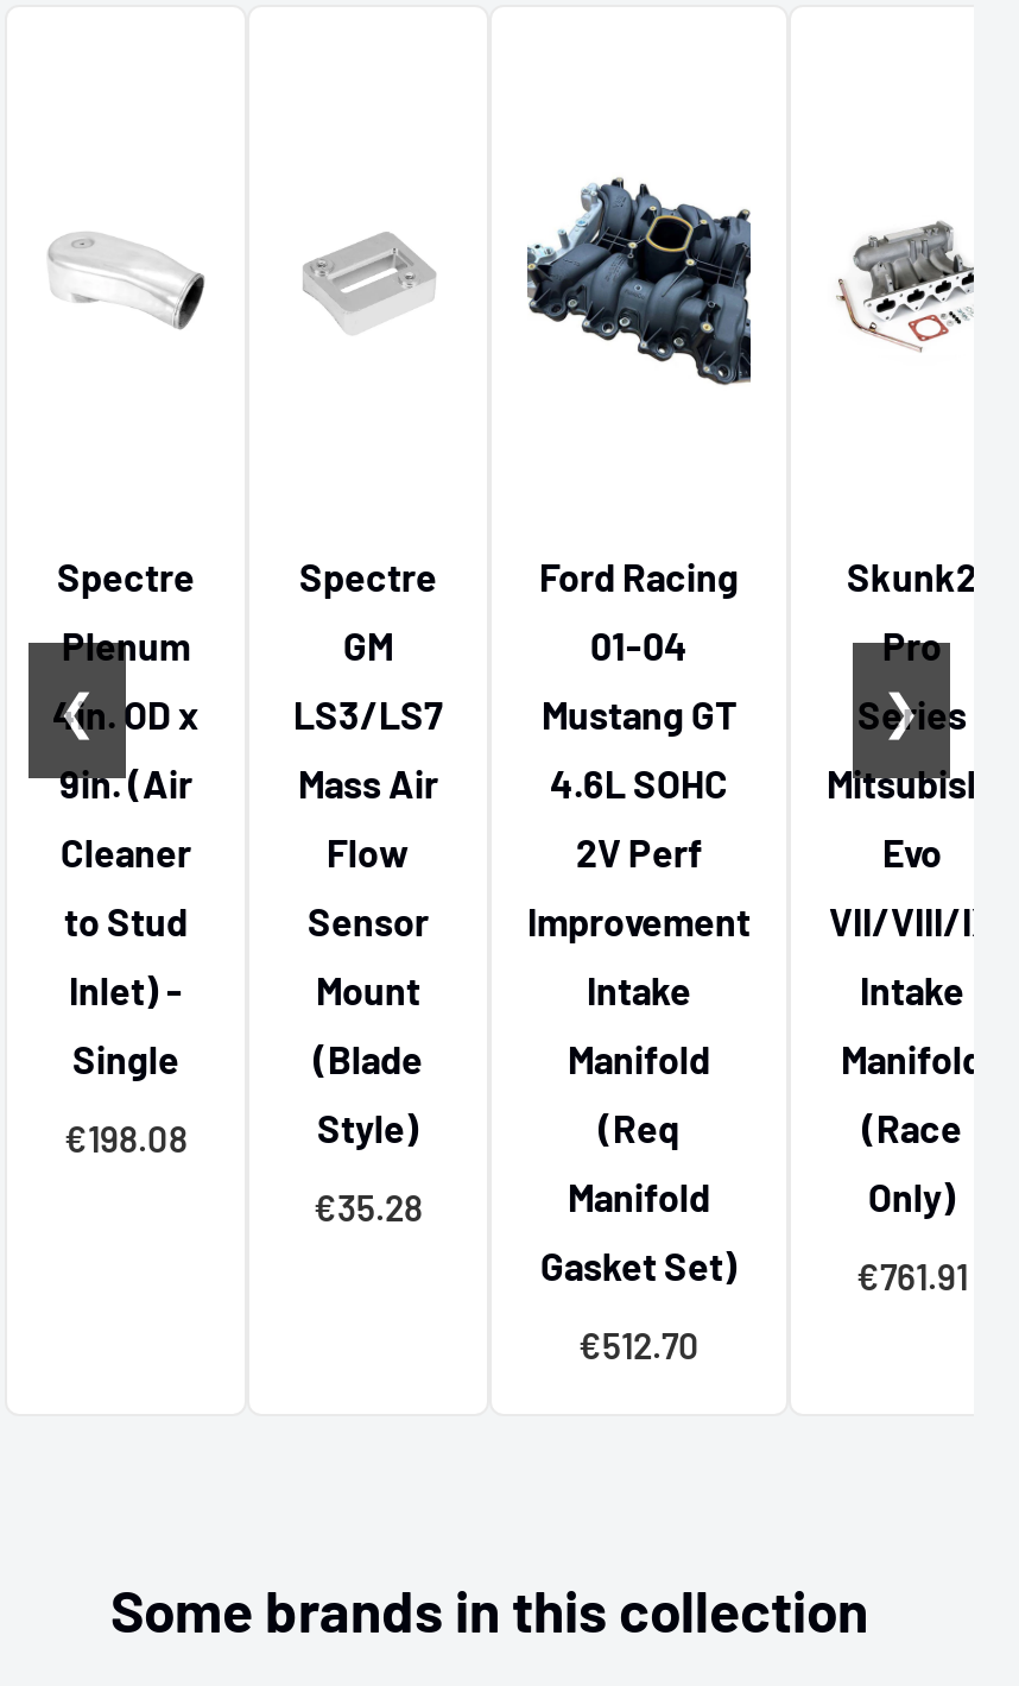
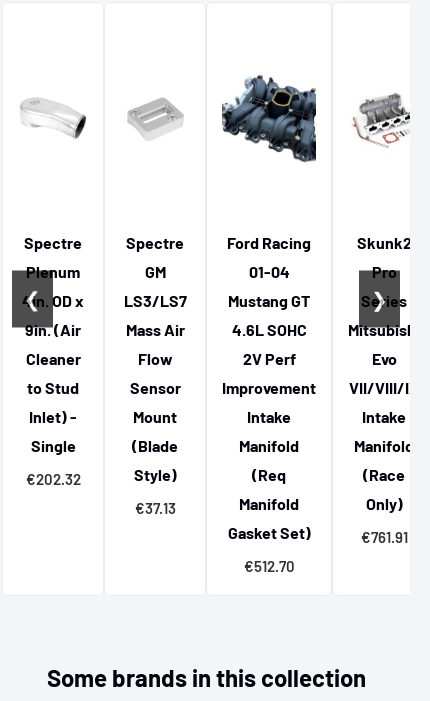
[64,1117,188,1160] €198.08 -> [25,470,80,488] €202.32
[314,1186,423,1229] €35.28 -> [134,499,175,517] €37.13

